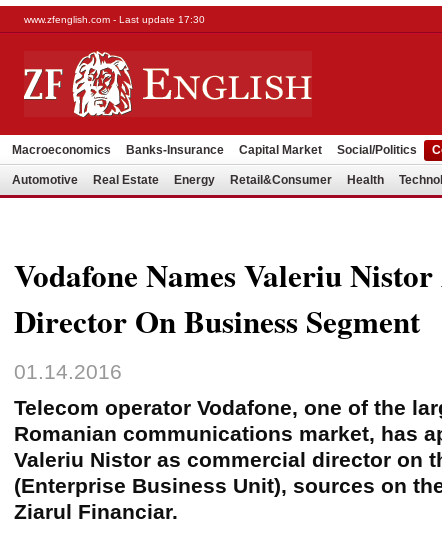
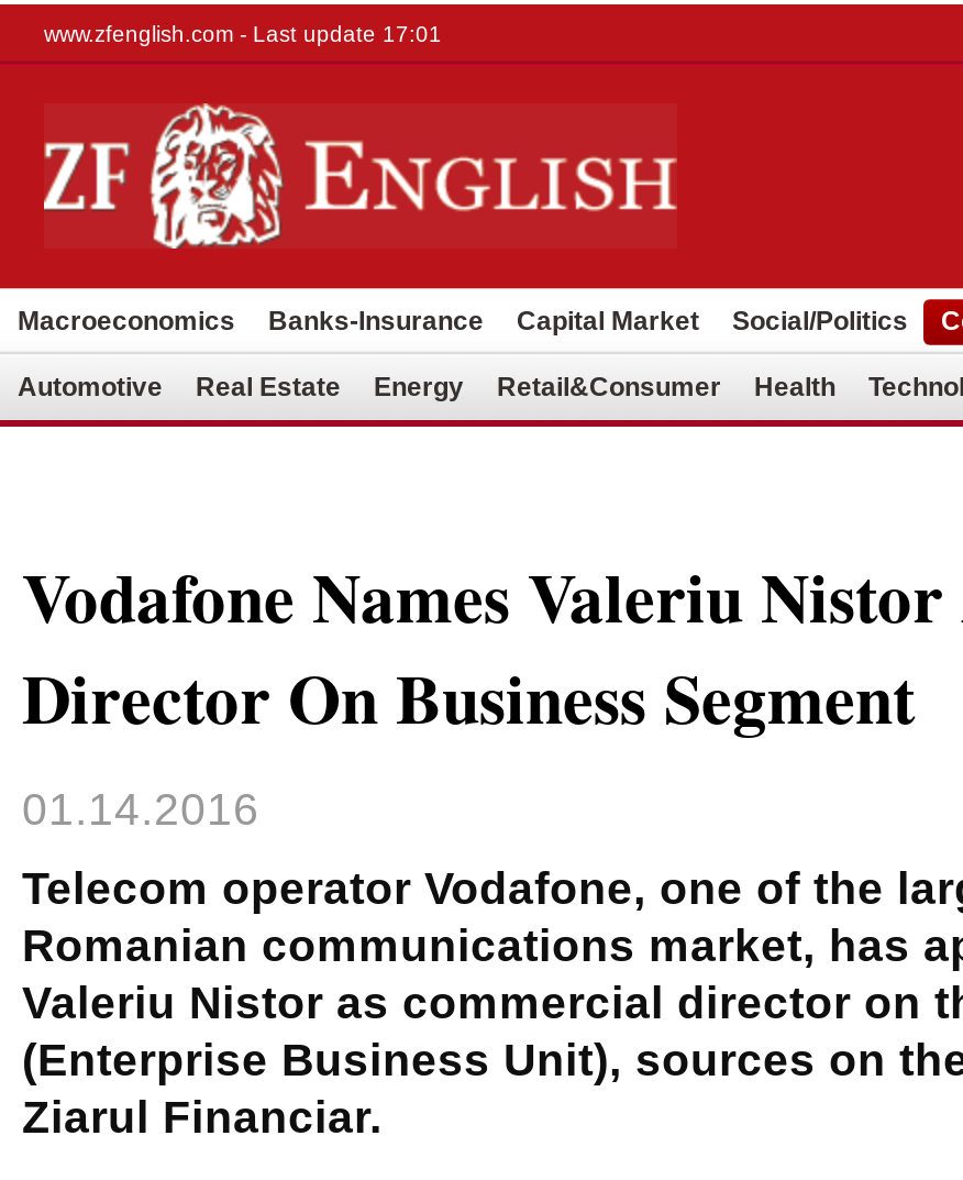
[24,14,205,25] www.zfenglish.com - Last update 17:30 -> [44,22,442,46] www.zfenglish.com - Last update 17:01

